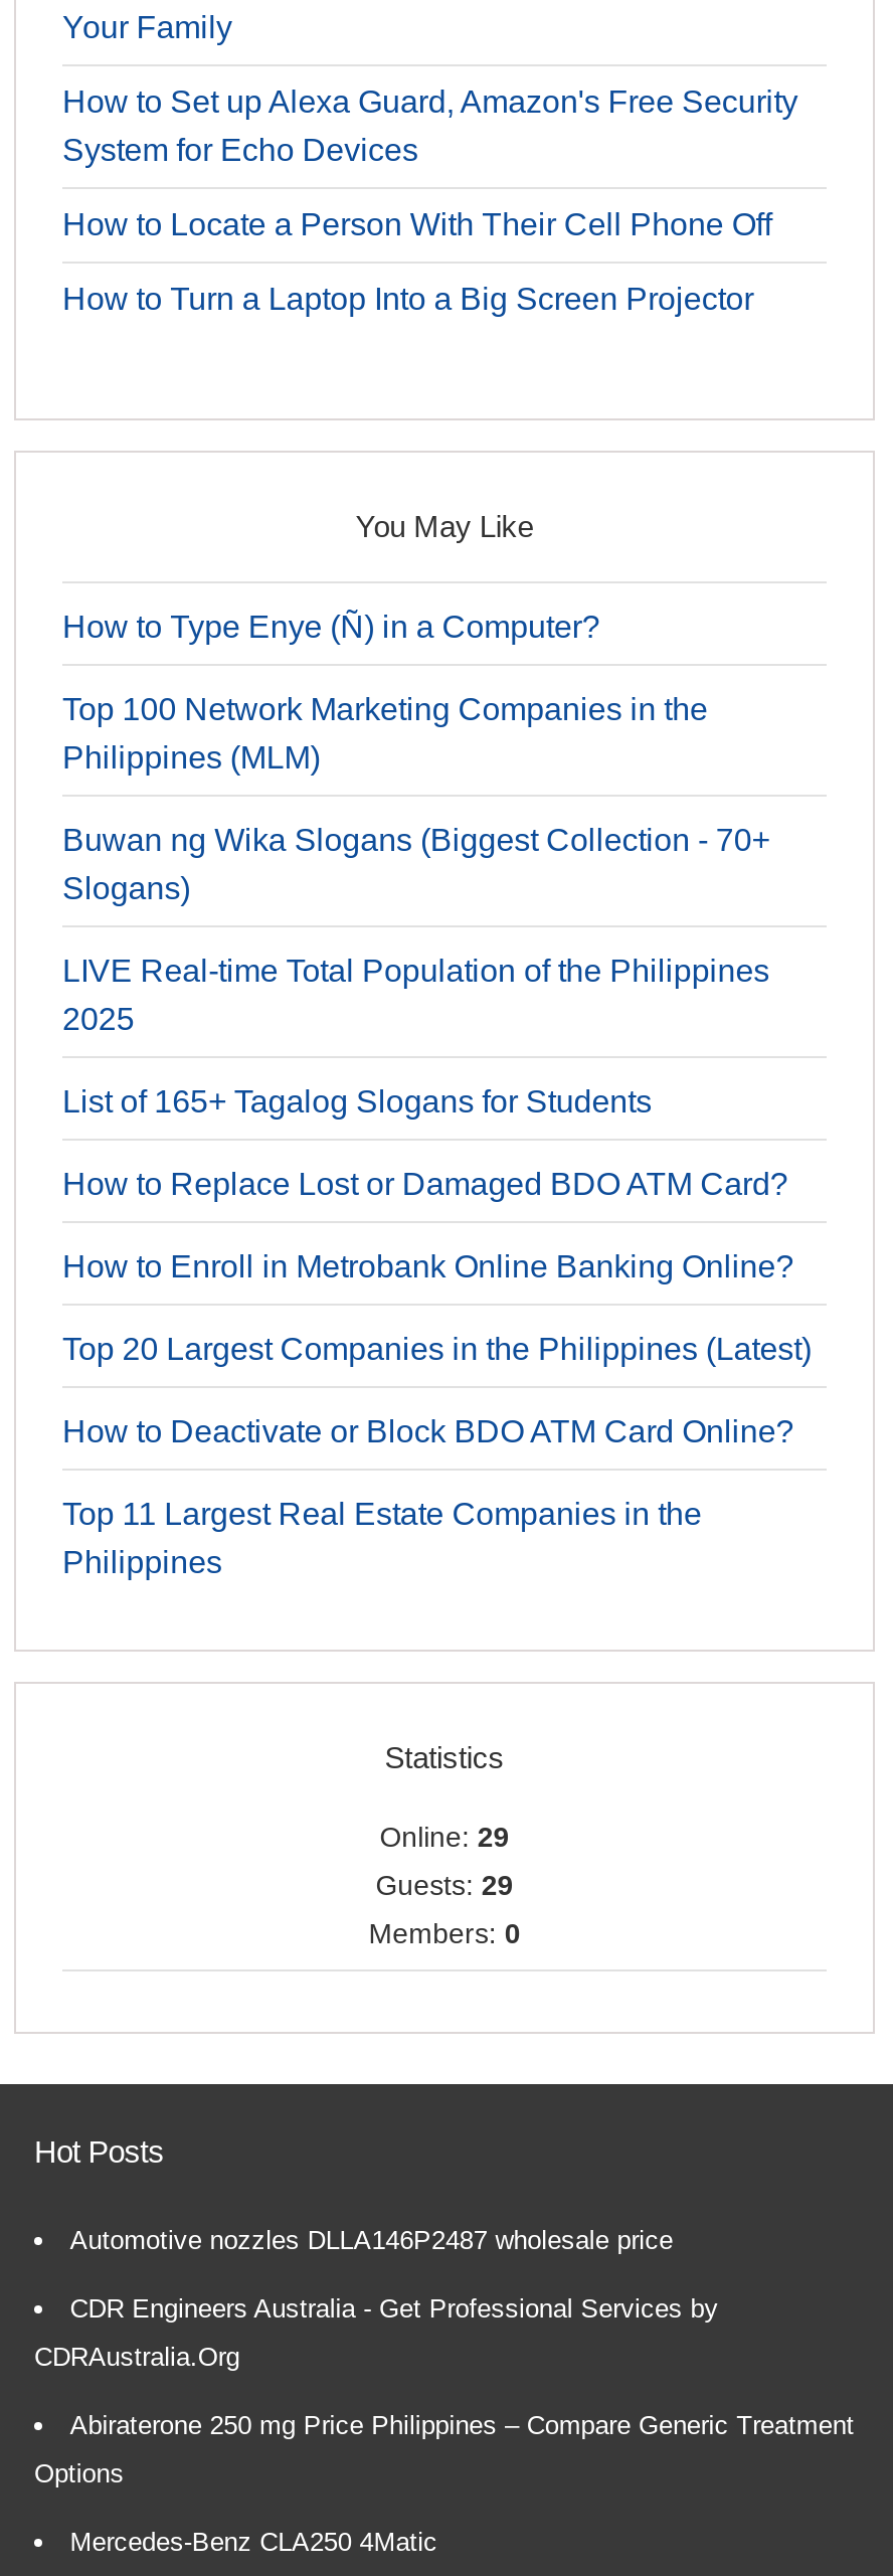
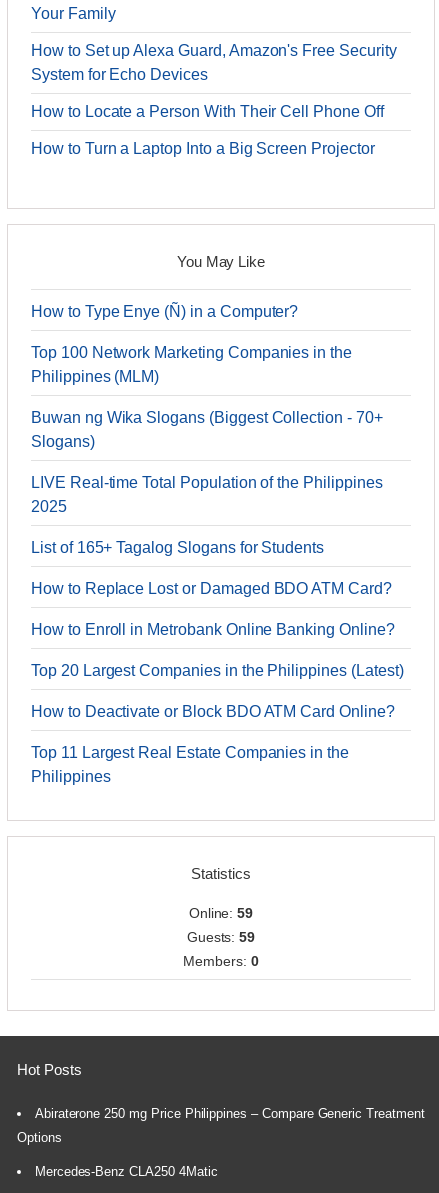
[380,1821,509,1853] Online: 29 -> [189,905,253,921] Online: 59
[376,1869,513,1901] Guests: 29 -> [187,929,255,945] Guests: 59
[34,2225,718,2372] Automotive nozzles DLLA146P2487 wholesale price | CDR Engineers Australia - Get Professional Services by | CDRAustralia.Org -> none

